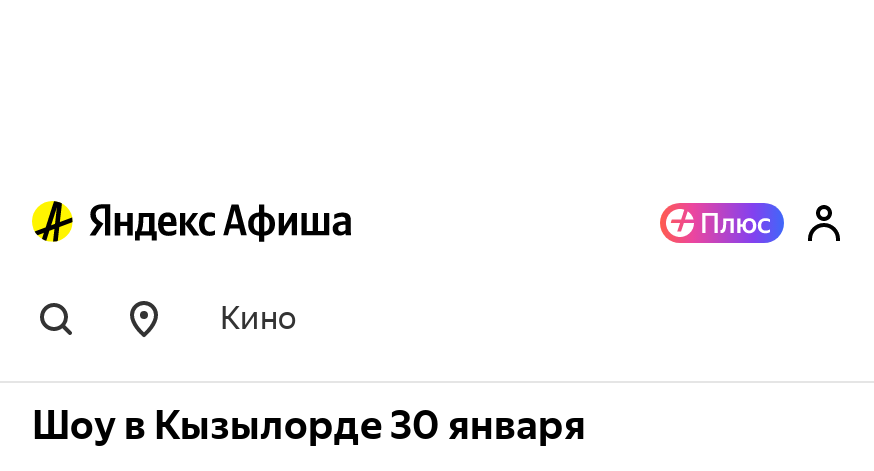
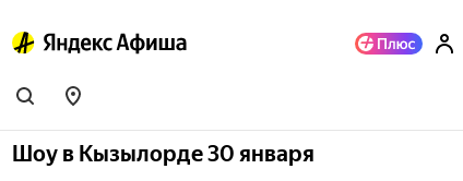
[220,299,296,337] Кино -> none

